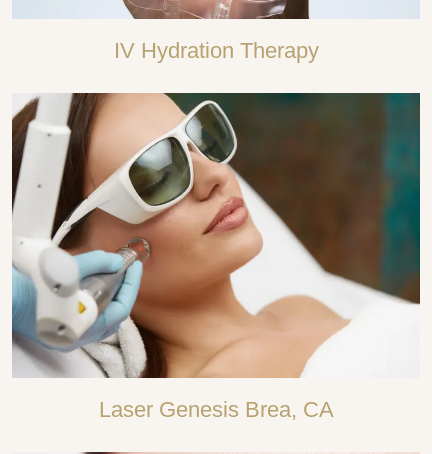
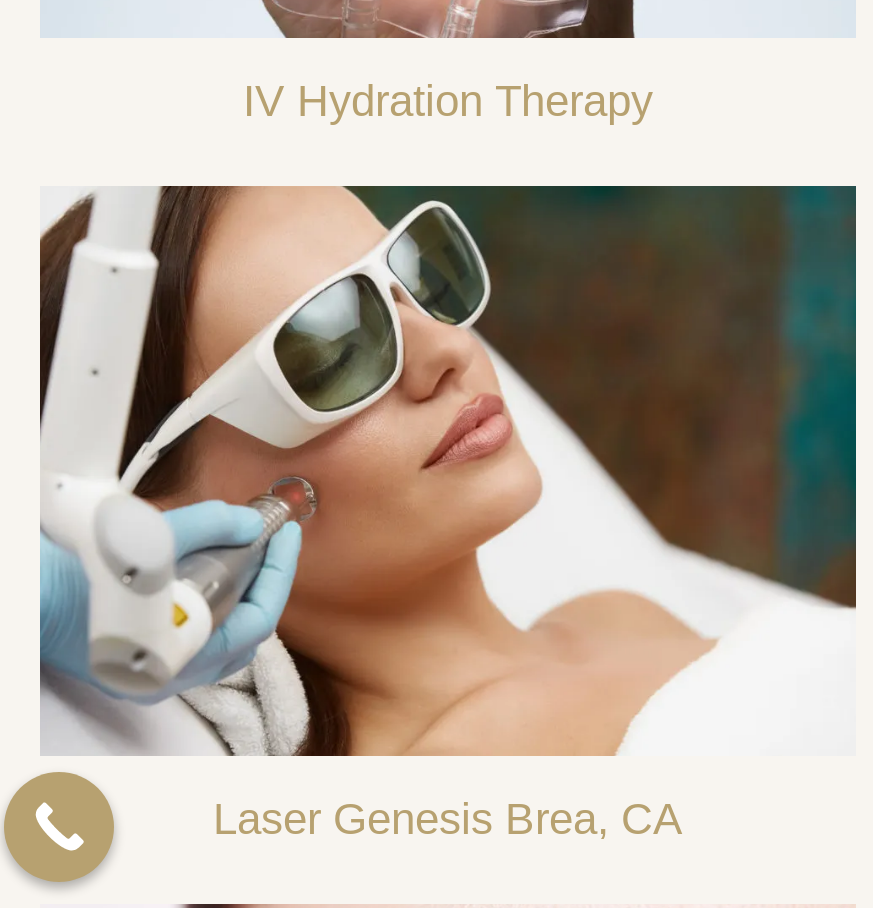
none -> [6,770,116,890] [image]

